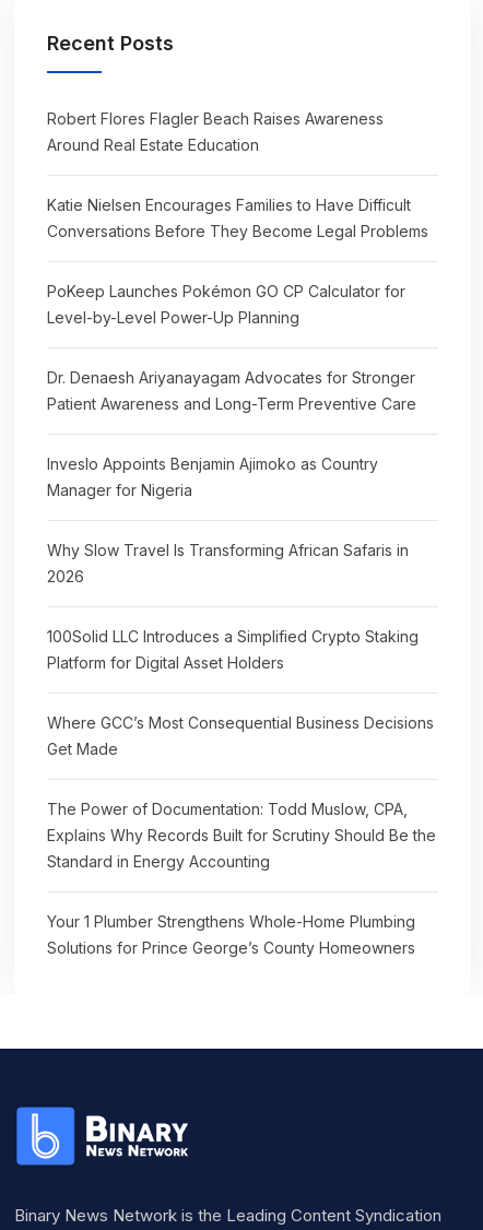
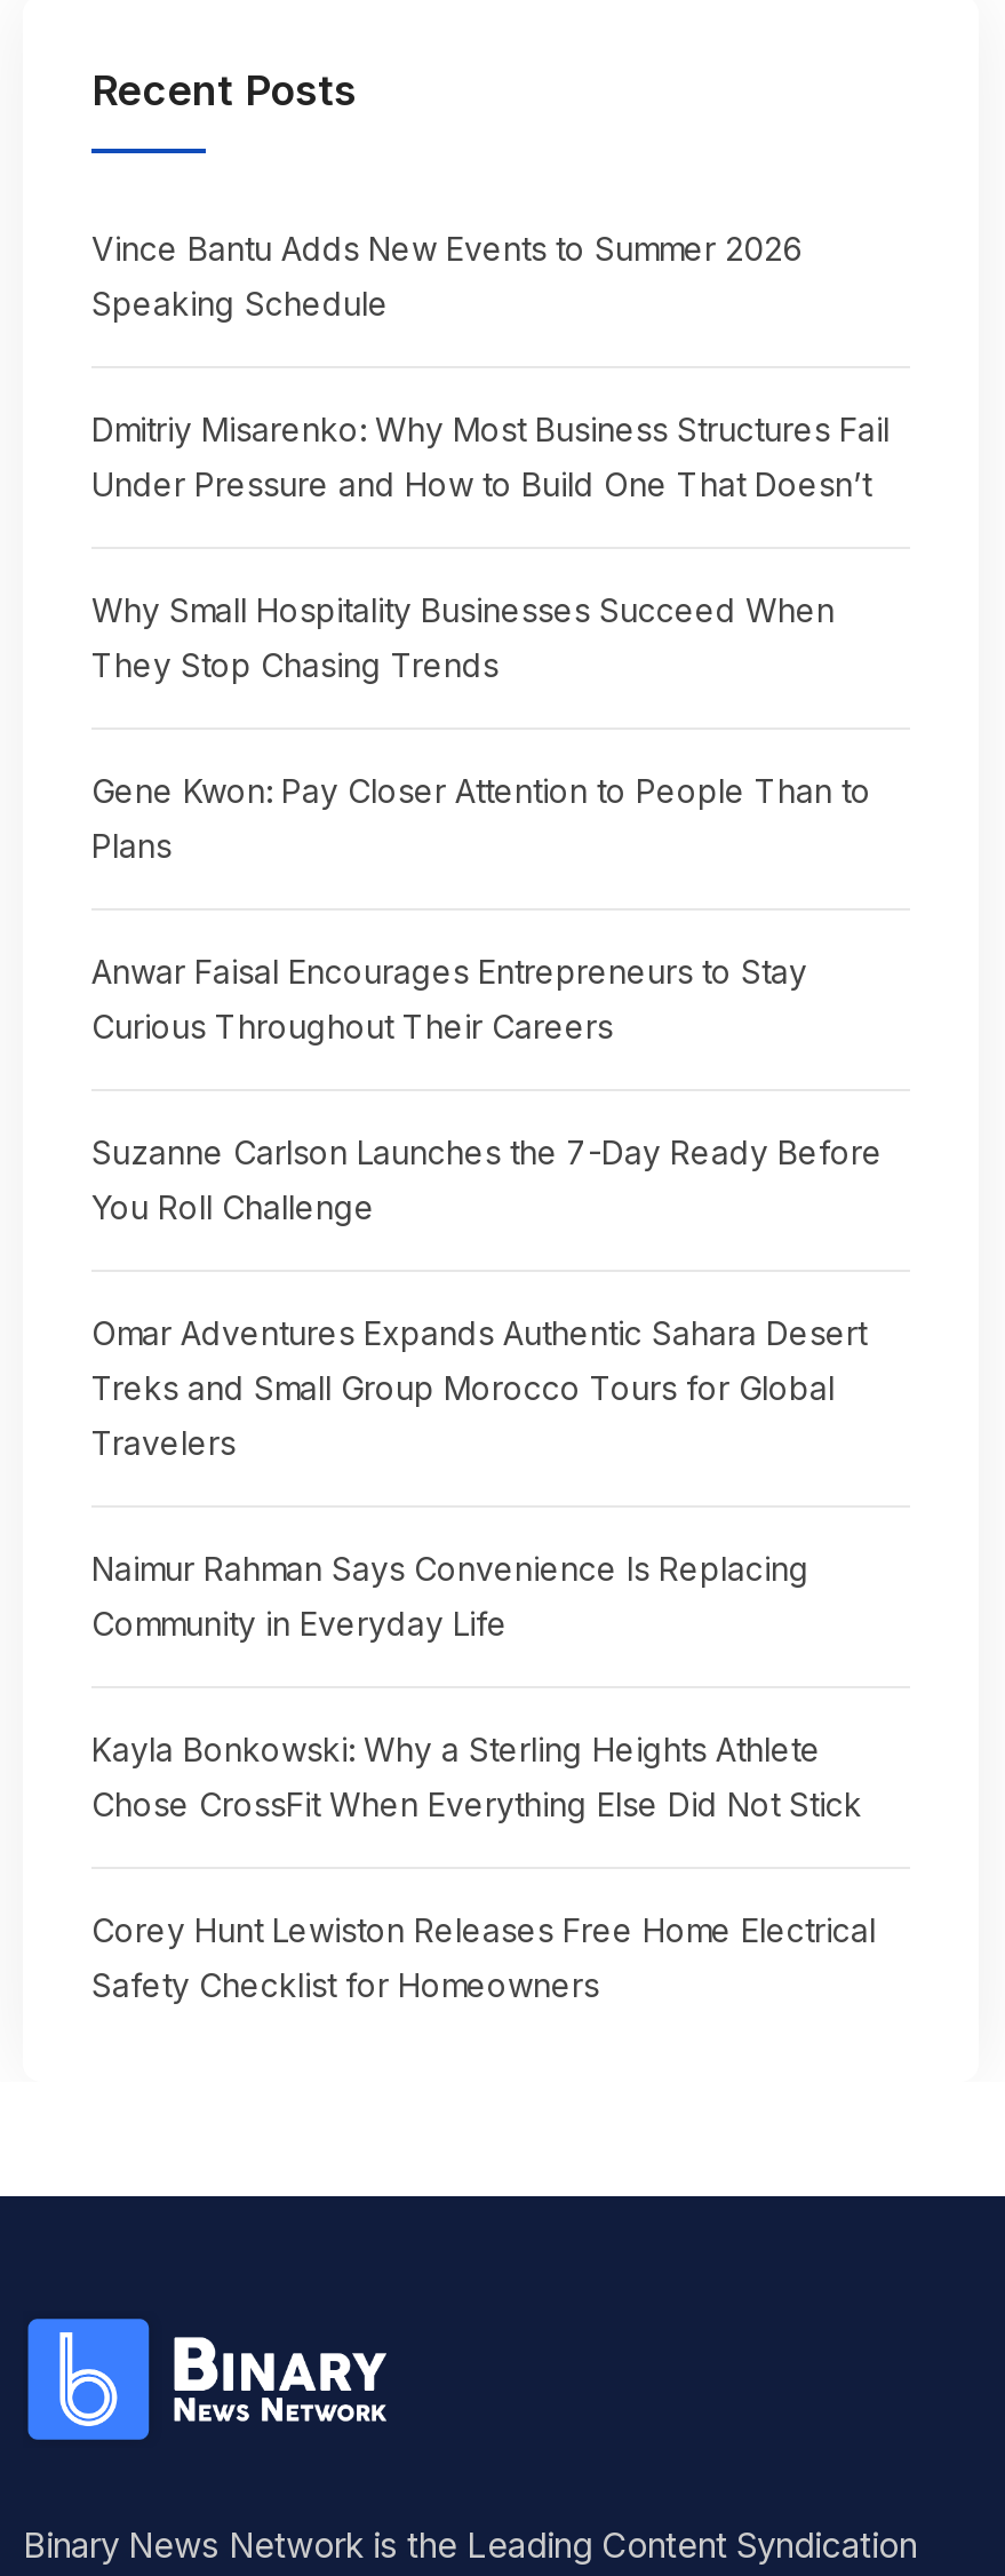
[47,109,384,154] Robert Flores Flagler Beach Raises Awareness | Around Real Estate Education -> [91,229,803,323] Vince Bantu Adds New Events to Summer 2026 | Speaking Schedule
[47,196,428,240] Katie Nielsen Encourages Families to Have Difficult | Conversations Before They Become Legal Problems -> [91,410,890,503] Dmitriy Misarenko: Why Most Business Structures Fail | Under Pressure and How to Build One That Doesn’t
[47,282,405,327] PoKeep Launches Pokémon GO CP Calculator for | Level-by-Level Power-Up Planning -> [91,590,835,684] Why Small Hospitality Businesses Succeed When | They Stop Chasing Trends
[47,368,416,413] Dr. Denaesh Ariyanayagam Advocates for Stronger | Patient Awareness and Long-Term Preventive Care -> [91,771,871,865] Gene Kwon: Pay Closer Attention to People Than to | Plans
[47,454,378,499] Inveslo Appoints Benjamin Ajimoko as Country | Manager for Nigeria -> [91,952,807,1045] Anwar Faisal Encourages Entrepreneurs to Stay | Curious Throughout Their Careers
[47,541,409,586] Why Slow Travel Is Transforming African Safaris in | 2026 -> [91,1132,883,1226] Suzanne Carlson Launches the 7-Day Ready Before | You Roll Challenge
[47,627,419,672] 100Solid LLC Introduces a Simplified Crypto Staking | Platform for Digital Asset Holders -> [91,1313,867,1462] Omar Adventures Expands Authentic Sahara Desert | Treks and Small Group Morocco Tours for Global | Travelers
[47,713,434,758] Where GCC’s Most Consequential Business Decisions | Get Made -> [91,1549,809,1643] Naimur Rahman Says Convenience Is Replacing | Community in Everyday Life
[47,800,436,871] The Power of Documentation: Todd Muslow, CPA, | Explains Why Records Built for Scrutiny Should Be the | Standard in Energy Accounting -> [91,1730,862,1823] Kayla Bonkowski: Why a Sterling Heights Athlete | Chose CrossFit When Everything Else Did Not Stick
[47,912,415,957] Your 1 Plumber Strengthens Whole-Home Plumbing | Solutions for Prince George’s County Homeowners -> [91,1910,876,2004] Corey Hunt Lewiston Releases Free Home Electrical | Safety Checklist for Homeowners

